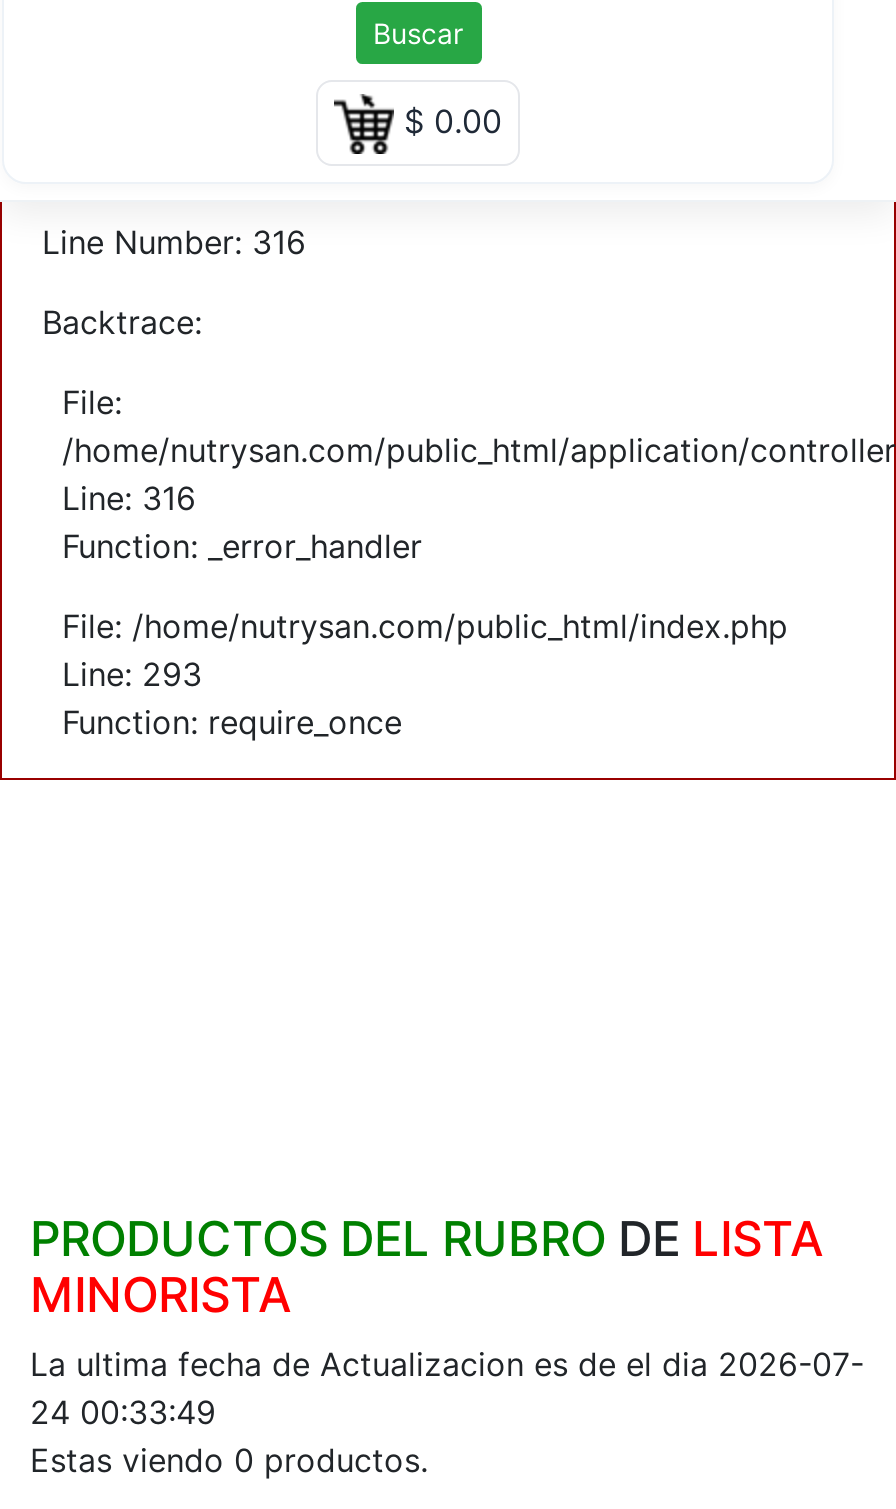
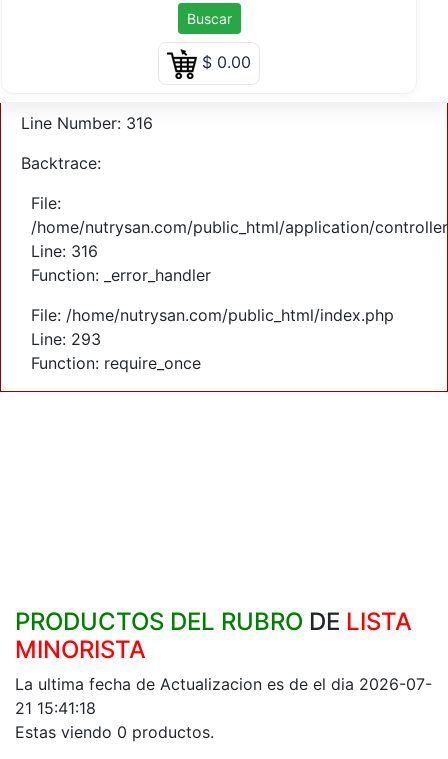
[30,1392,216,1432] 24 00:33:49 -> [15,698,96,718] 21 15:41:18

